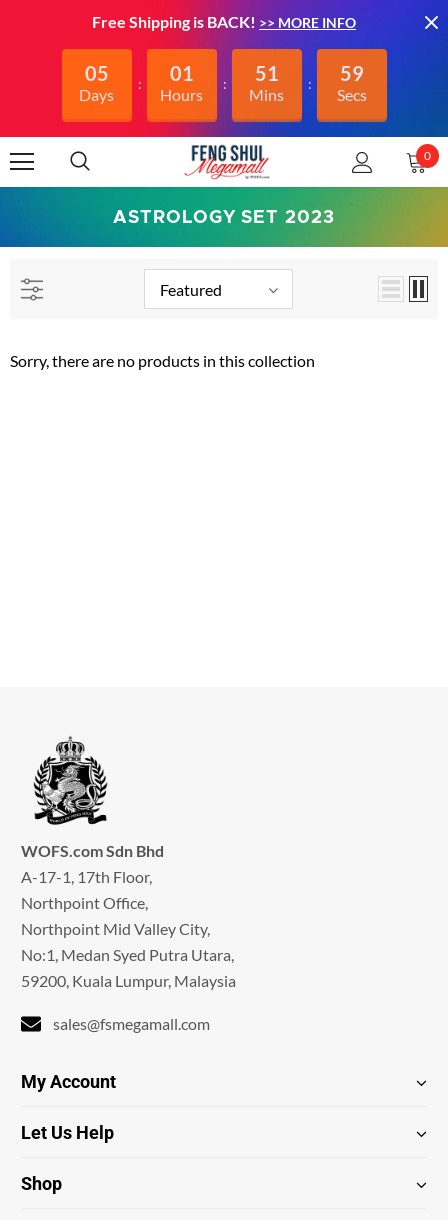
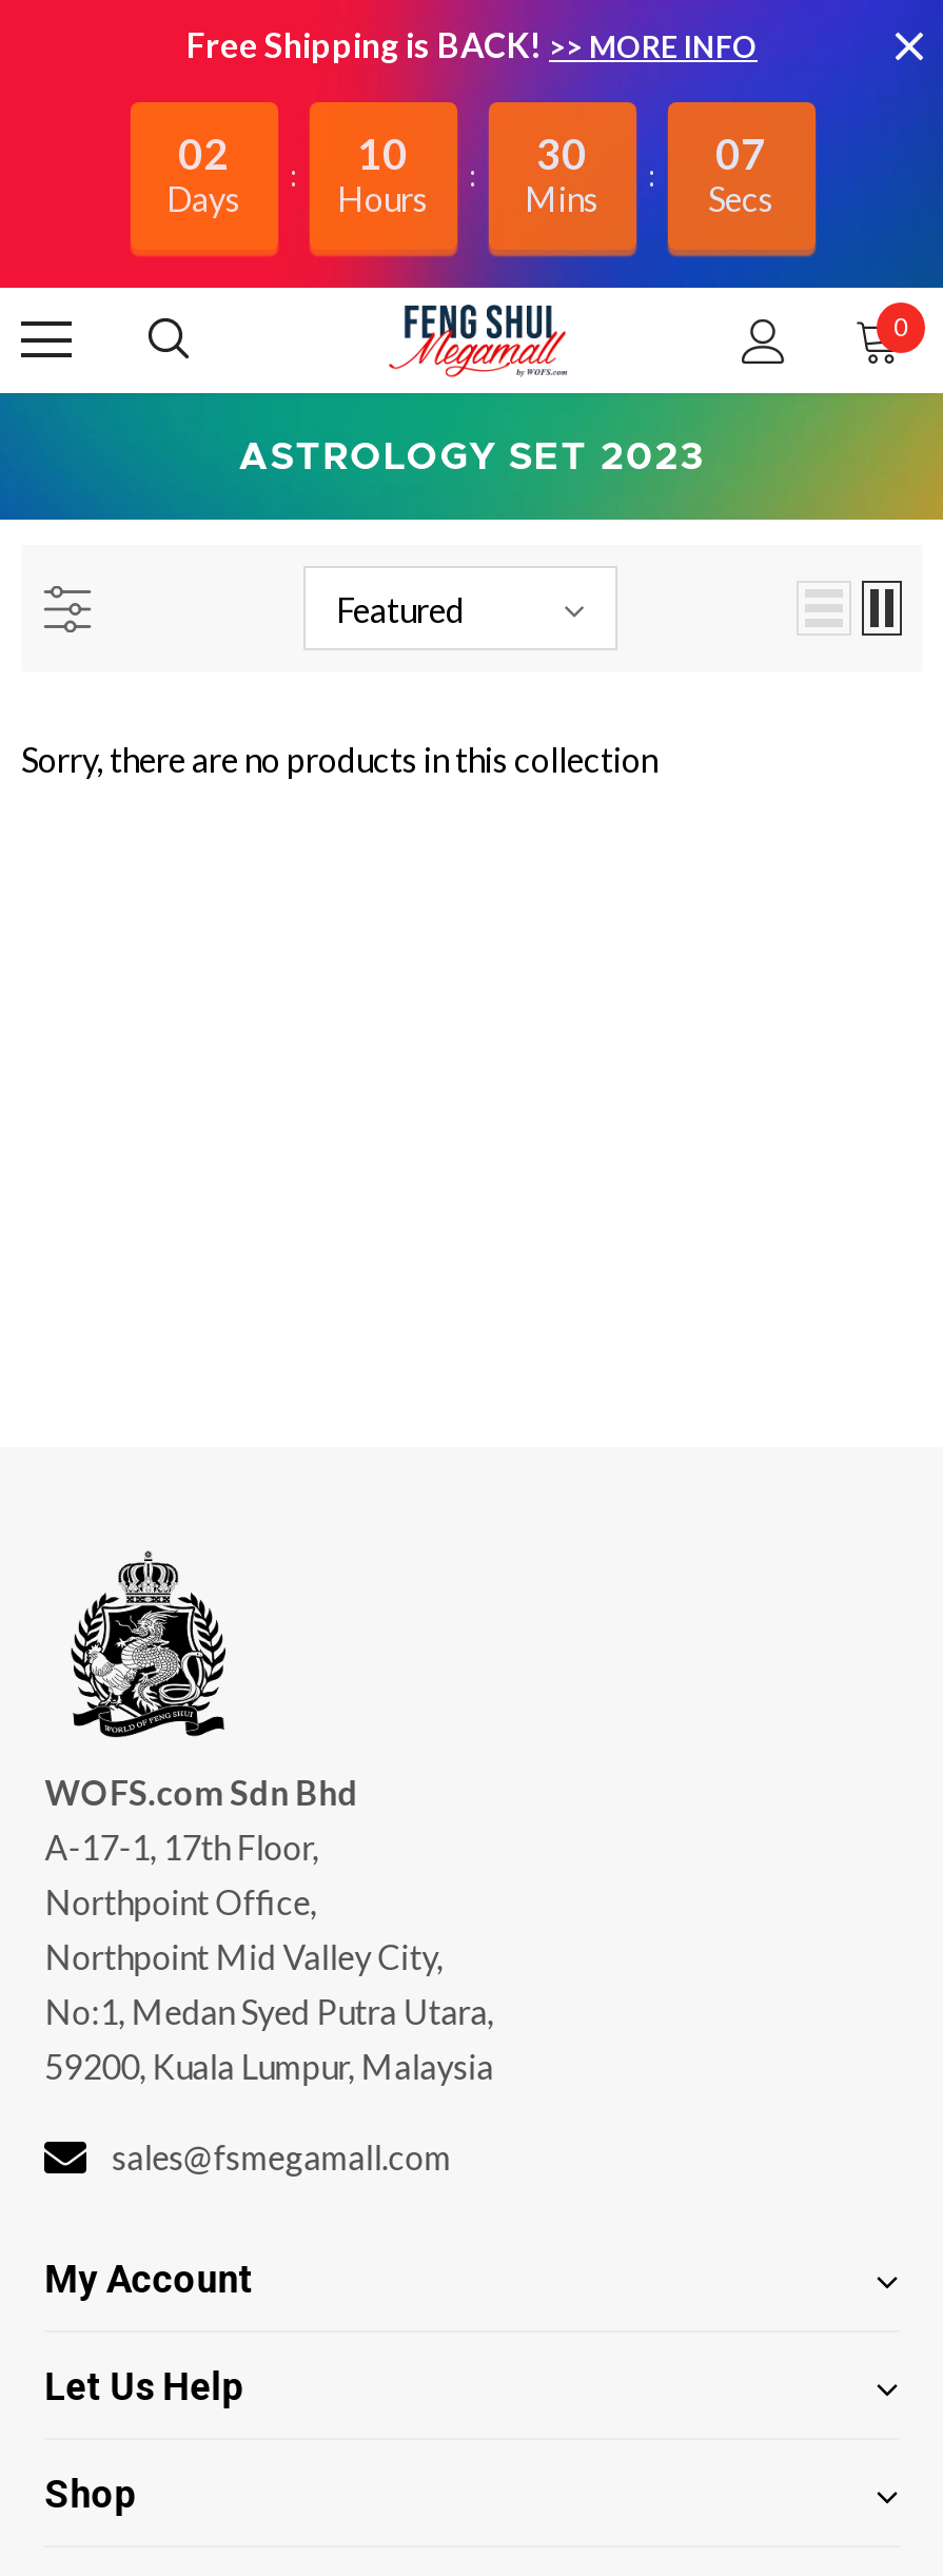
[84,61,108,85] 05 -> [178,128,229,178] 02
[169,61,193,85] 01 -> [357,128,408,178] 10
[254,61,278,85] 51 -> [536,128,587,178] 30
[339,61,363,85] 59 -> [715,128,766,178] 07

